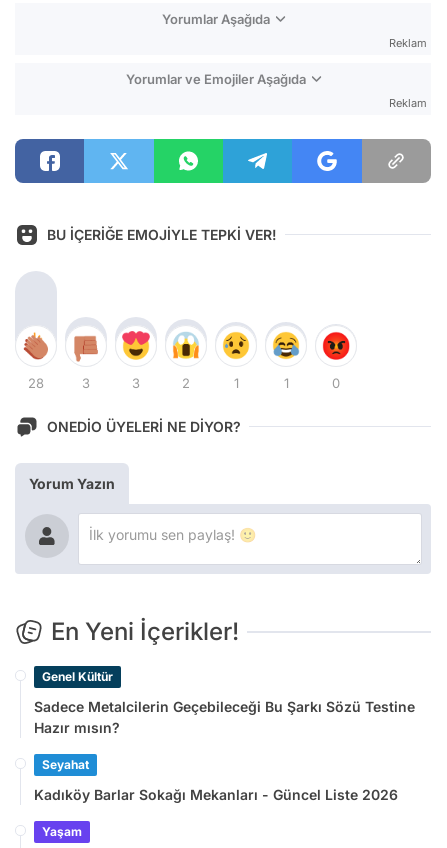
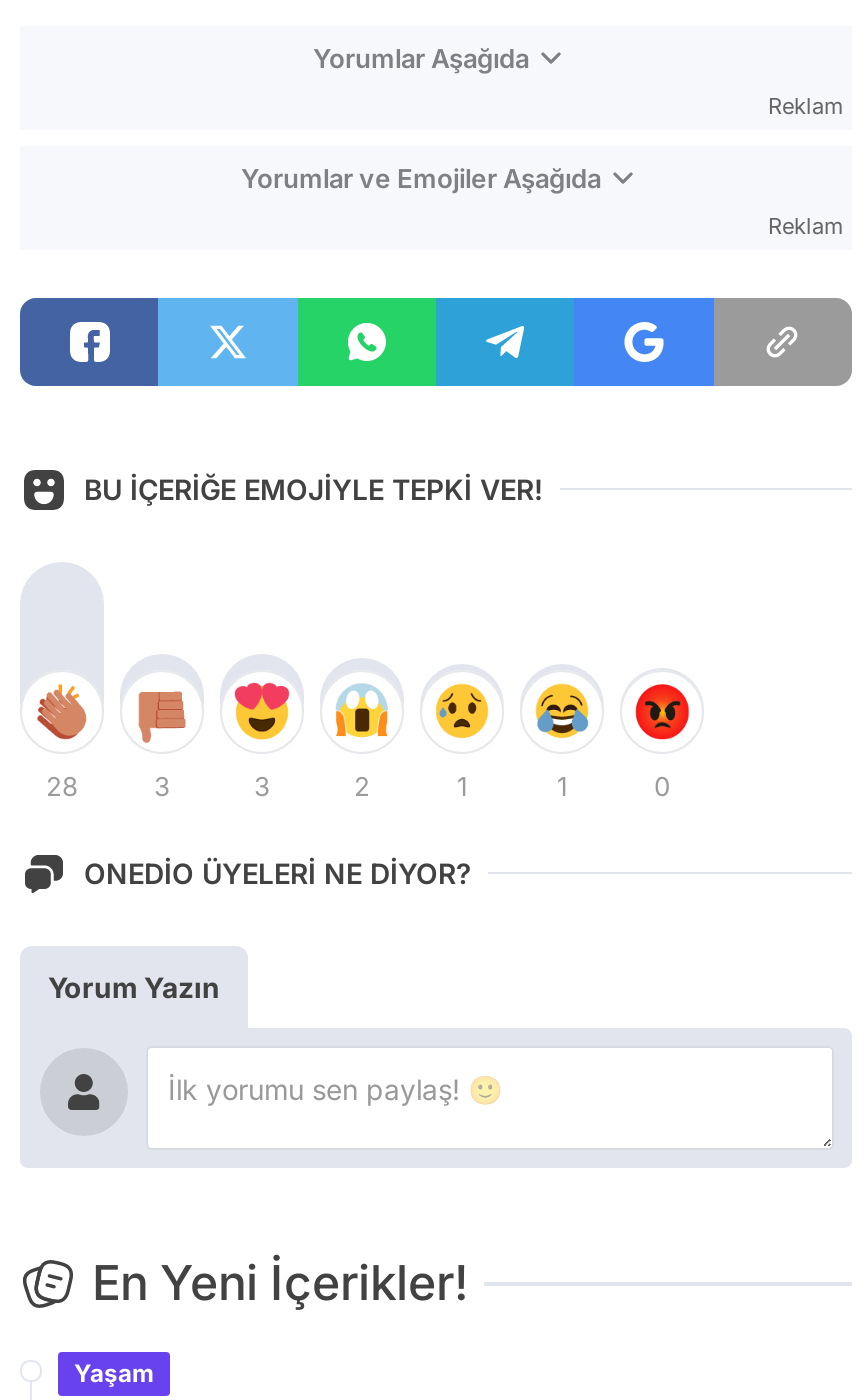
[34,668,415,802] Genel Kültür | Sadece Metalcilerin Geçebileceği Bu Şarkı Sözü Testine | Hazır mısın? | Seyahat | Kadıköy Barlar Sokağı Mekanları - Güncel Liste 2026 -> none

